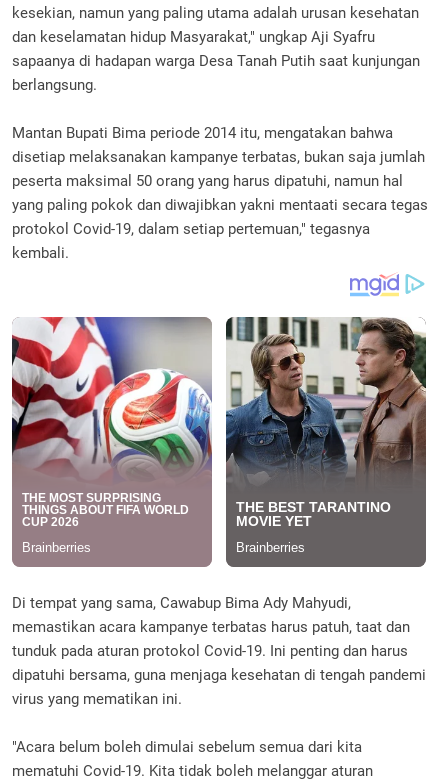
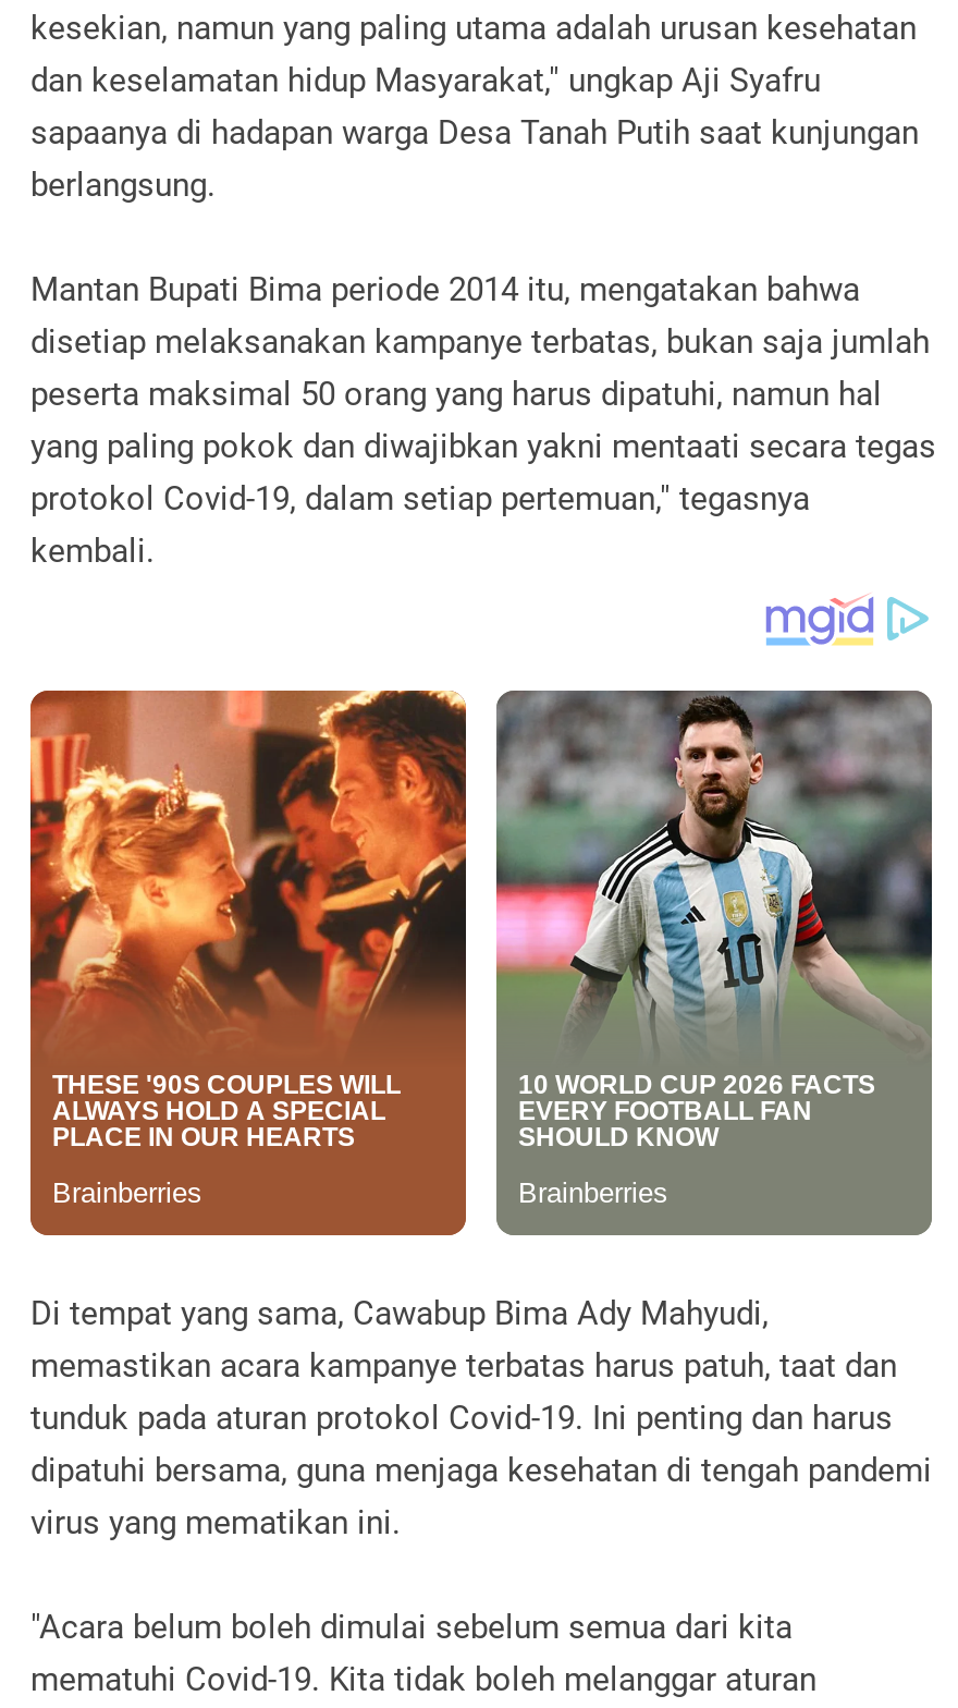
[11,316,213,567] [image] -> [28,688,468,1235] [image]
[225,317,427,565] [image] -> [494,688,934,1229] [image]

